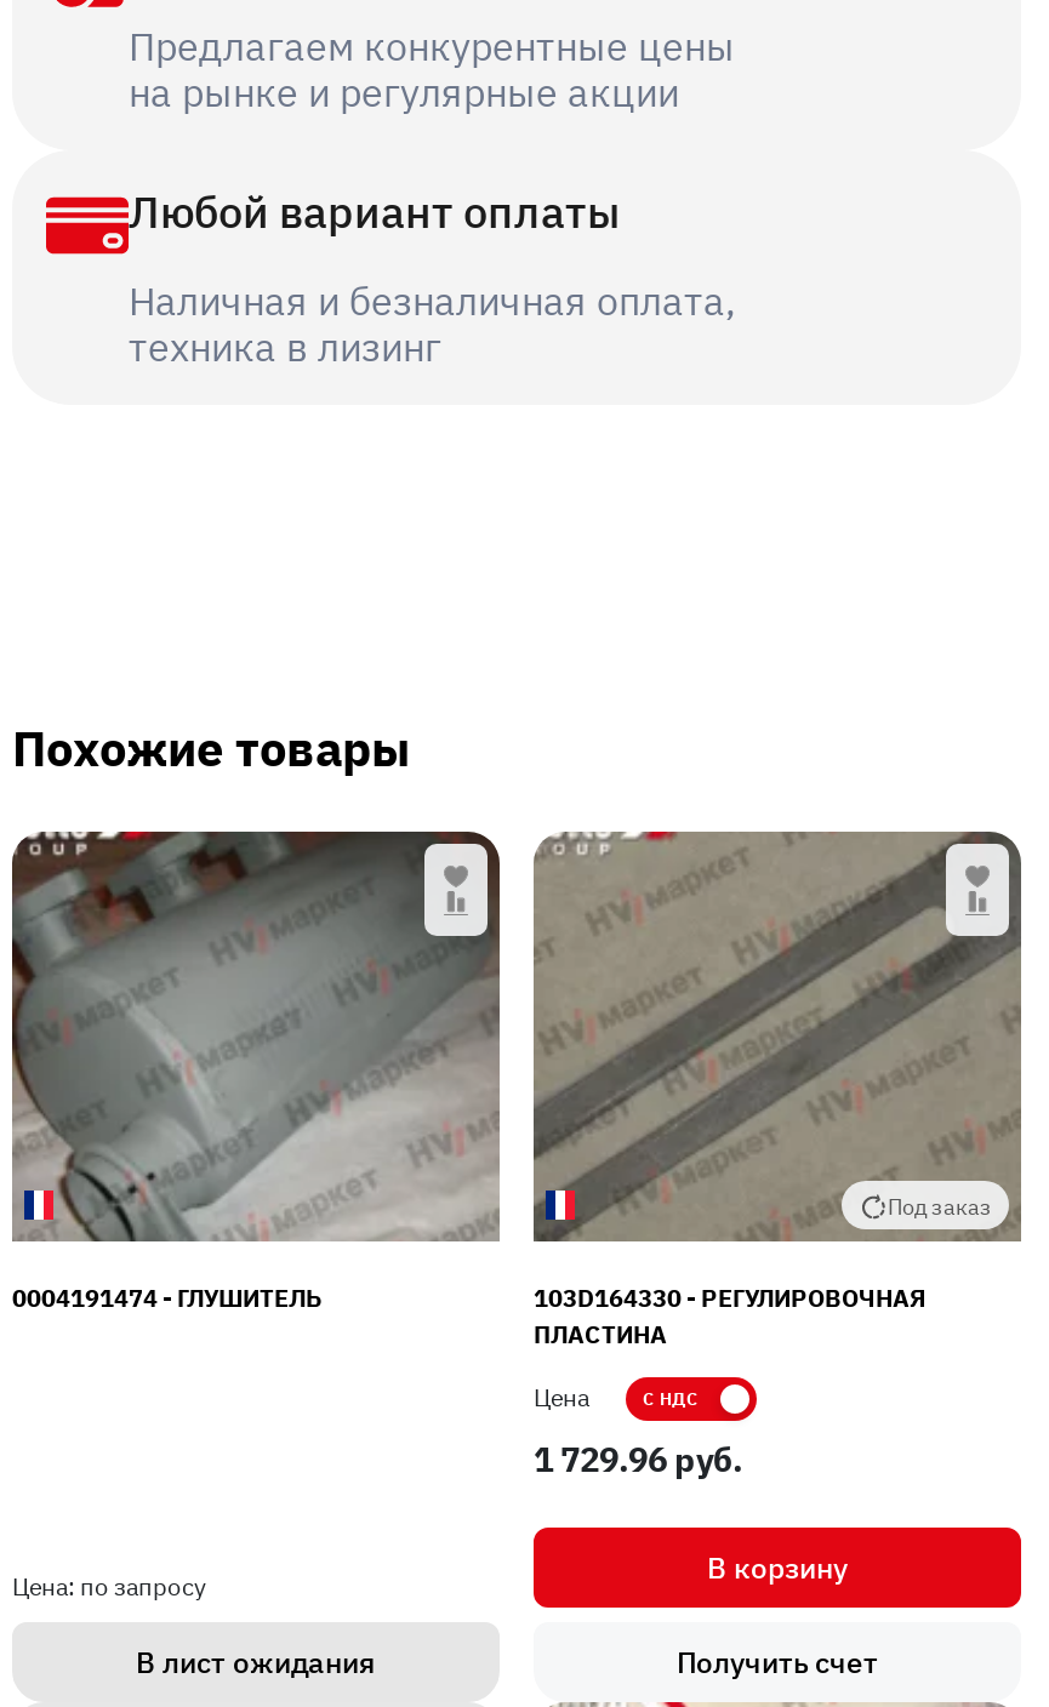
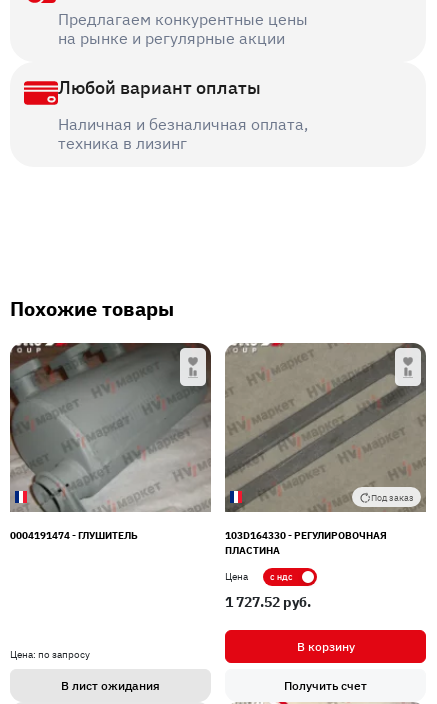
[534,1438,742,1482] 1 729.96 pуб. -> [225,593,311,611] 1 727.52 pуб.

